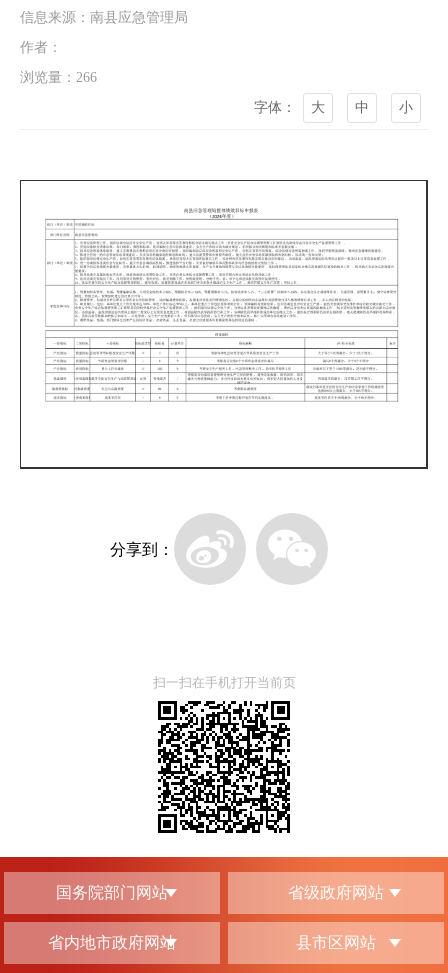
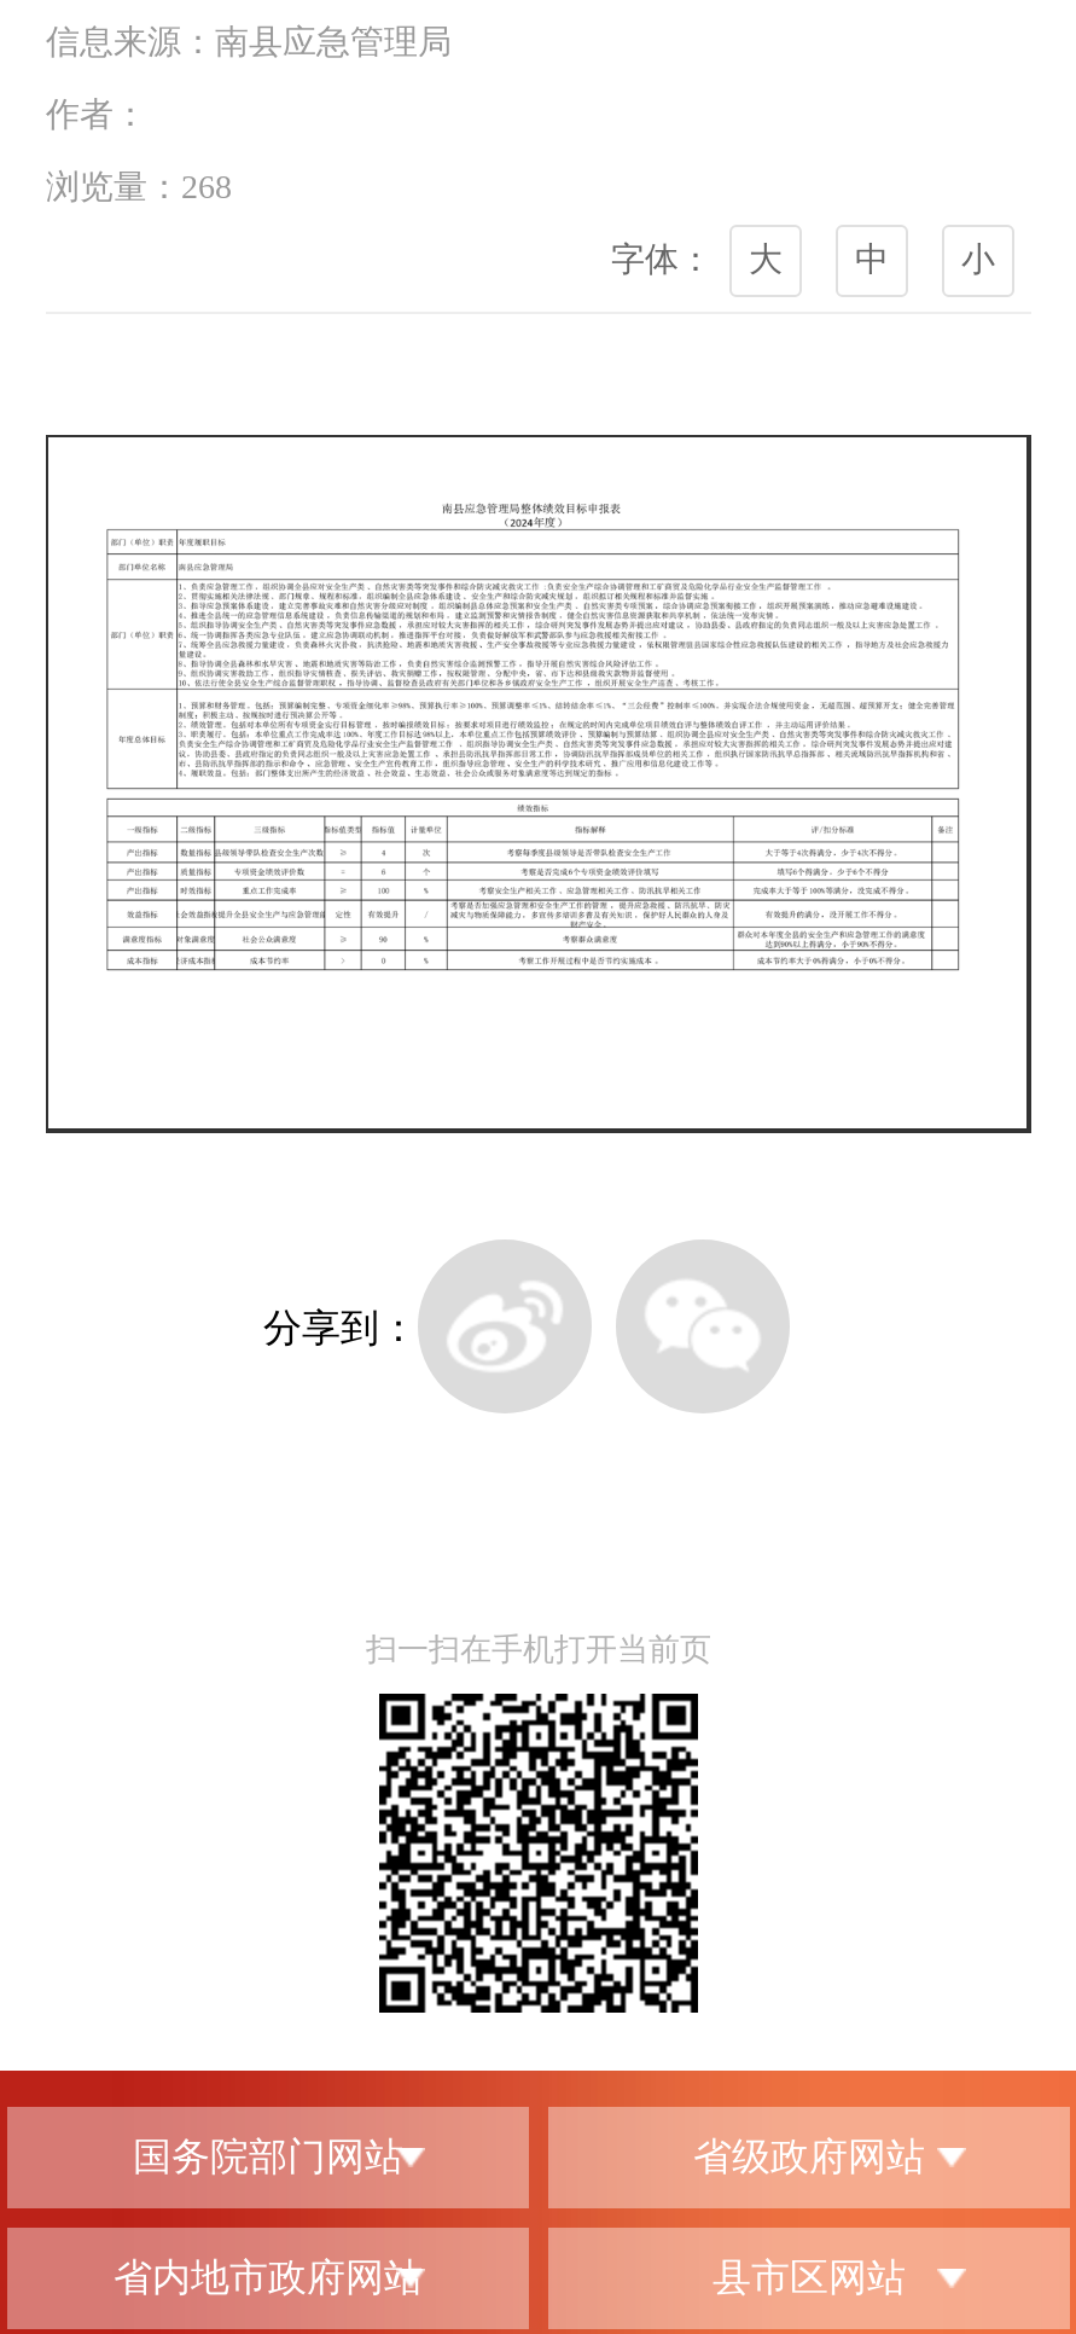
[20,70,97,85] 浏览量：266 -> [46,169,232,205] 浏览量：268

